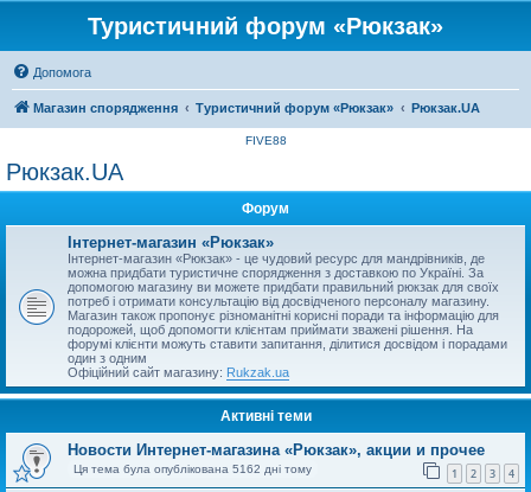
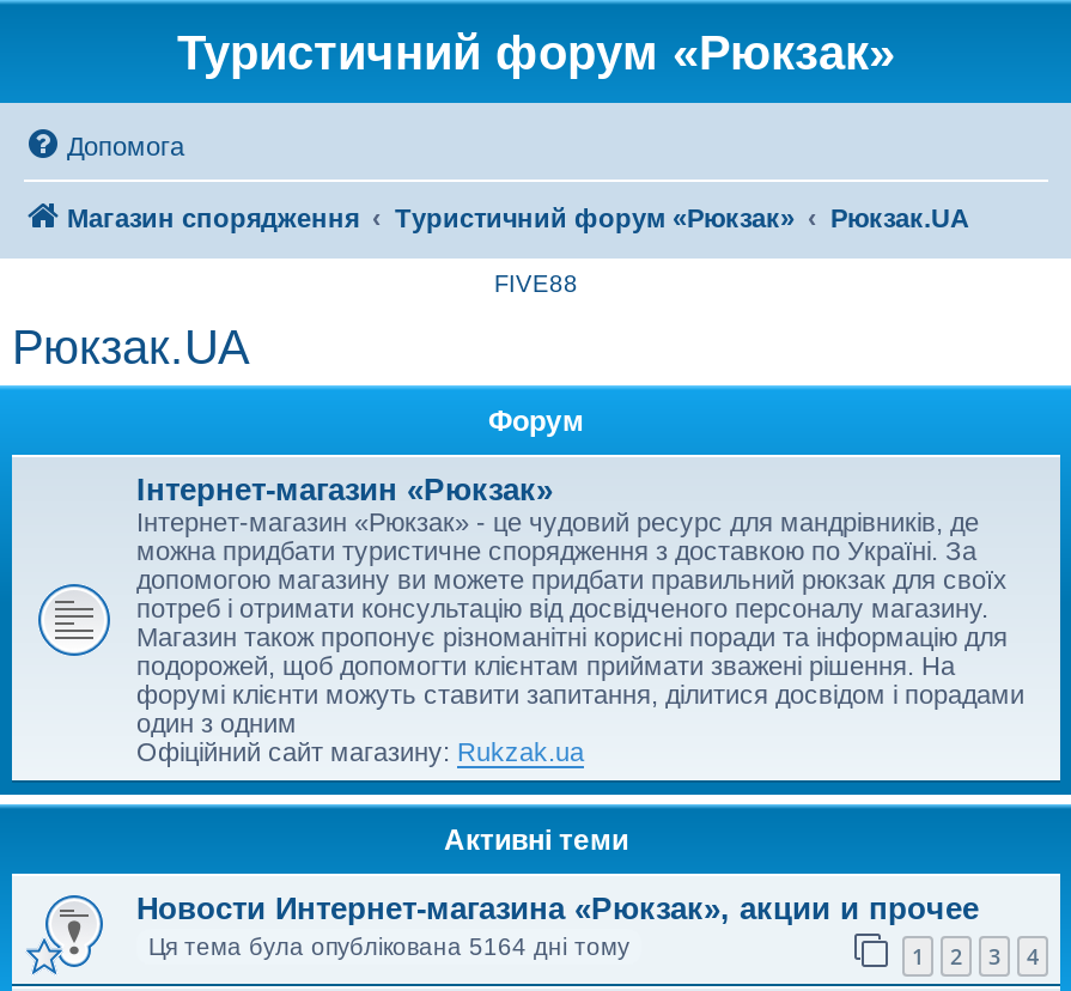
[73,462,312,475] Ця тема була опублікована 5162 дні тому -> [148,934,629,960] Ця тема була опублікована 5164 дні тому

